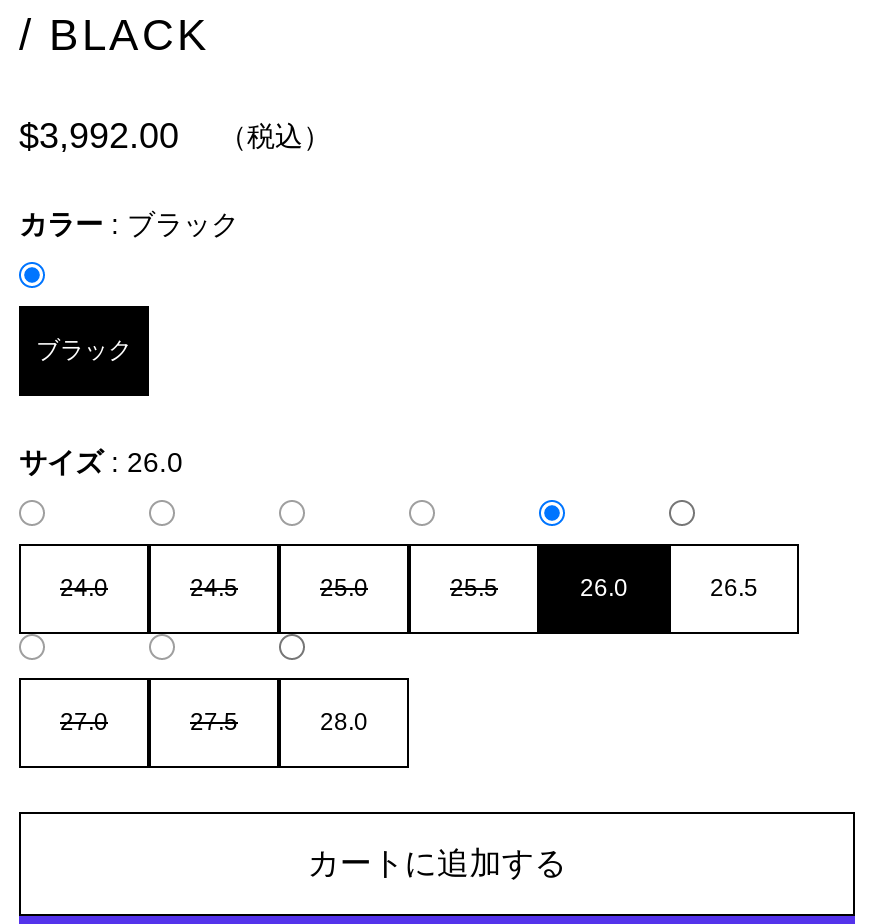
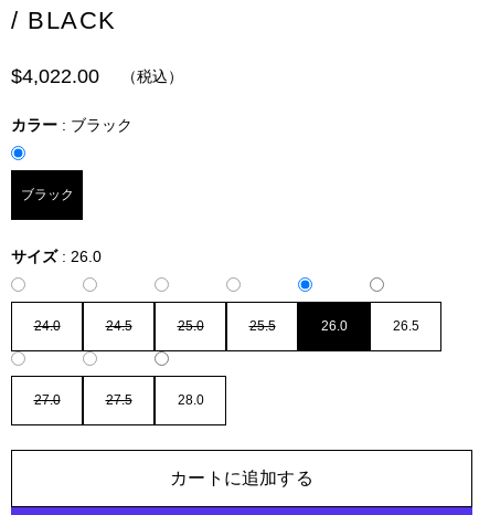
[19,115,331,155] $3,992.00 （税込） -> [11,65,183,87] $4,022.00 （税込）

